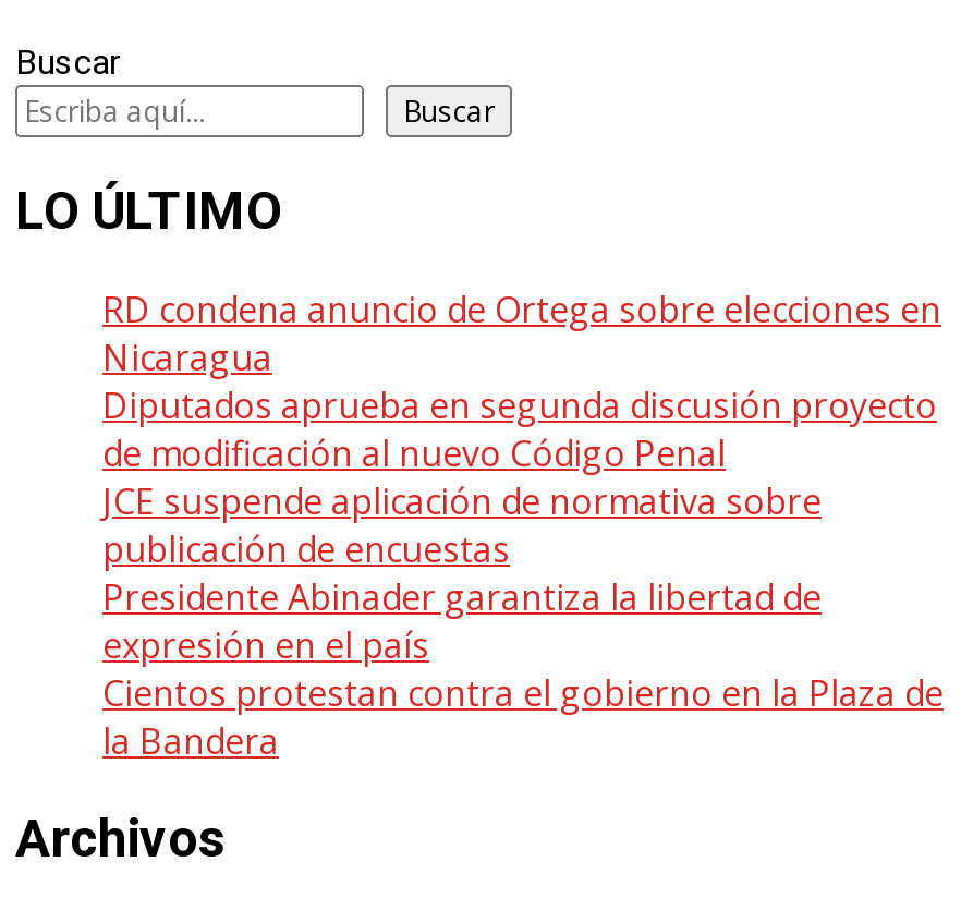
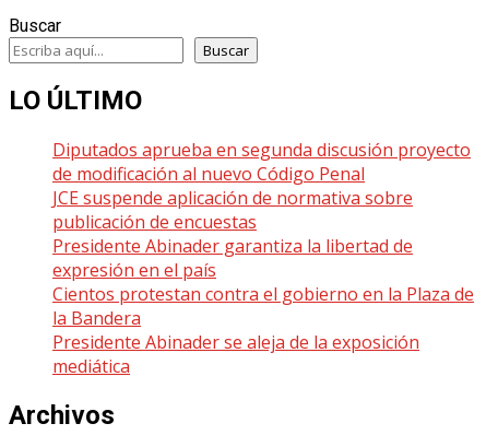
[102,286,941,382] RD condena anuncio de Ortega sobre elecciones en | Nicaragua -> none
moved [102,382,944,765] -> [52,138,474,330]: Diputados aprueba en segunda discusión proyecto | de modificación al nuevo Código Penal | JCE suspende aplicación de normativa sobre | publicación de encuestas | Presidente Abinader garantiza la libertad de | expresión en el país | Cientos protestan contra el gobierno en la Plaza de | la Bandera
none -> [52,330,419,378] Presidente Abinader se aleja de la exposición | mediática

